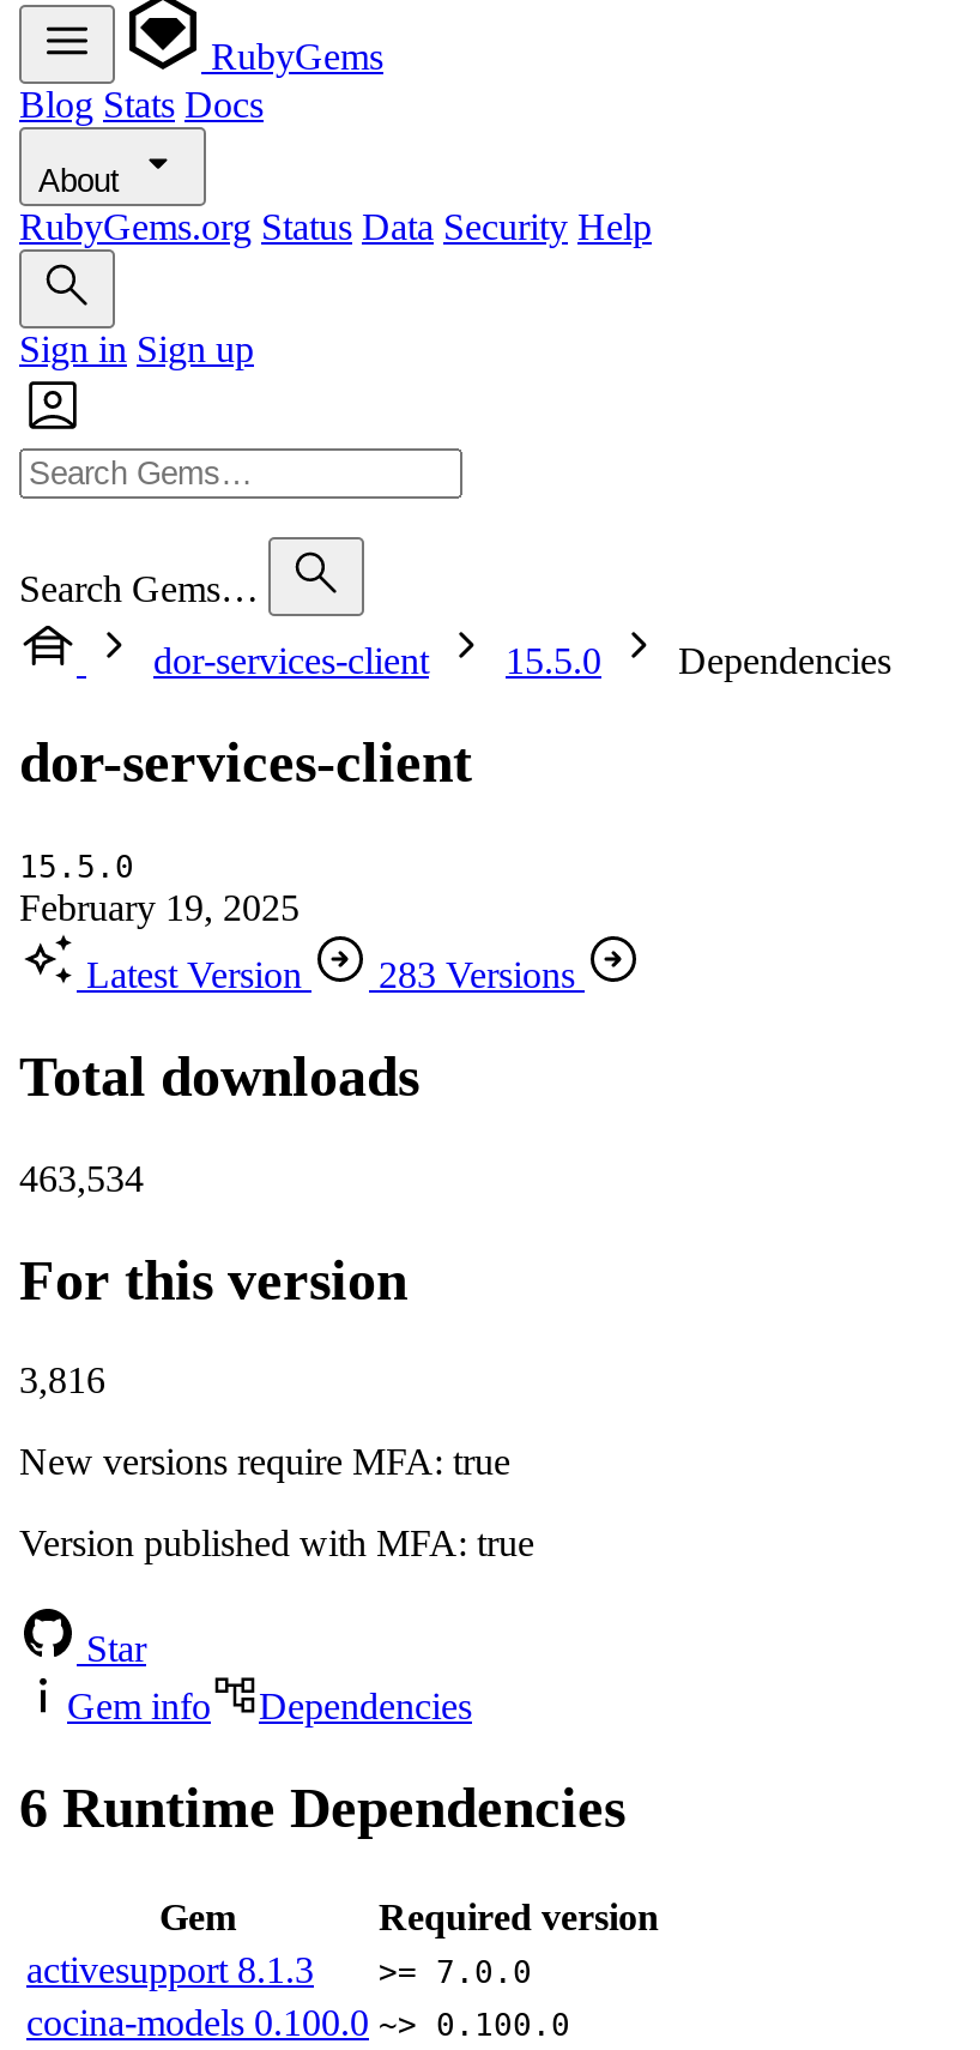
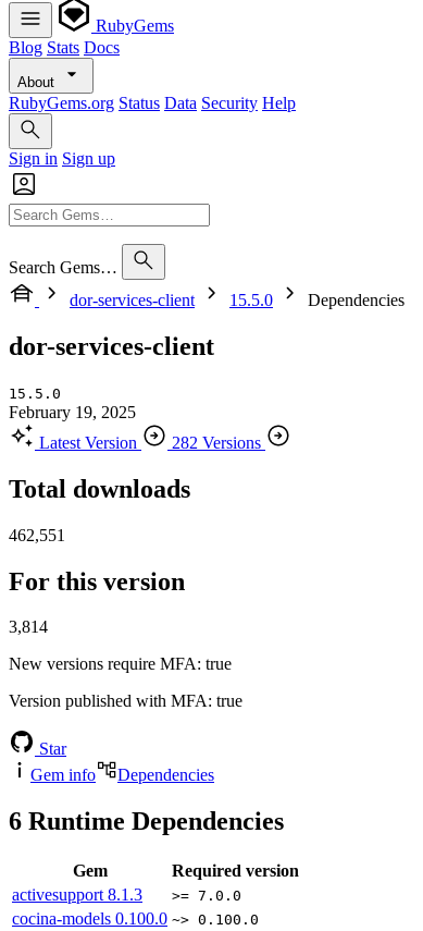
[86,954,575,995] Latest Version 283 Versions -> [39,433,261,452] Latest Version 282 Versions
[19,1157,144,1198] 463,534 -> [9,525,65,544] 462,551
[19,1360,105,1401] 3,816 -> [9,618,48,636] 3,814

